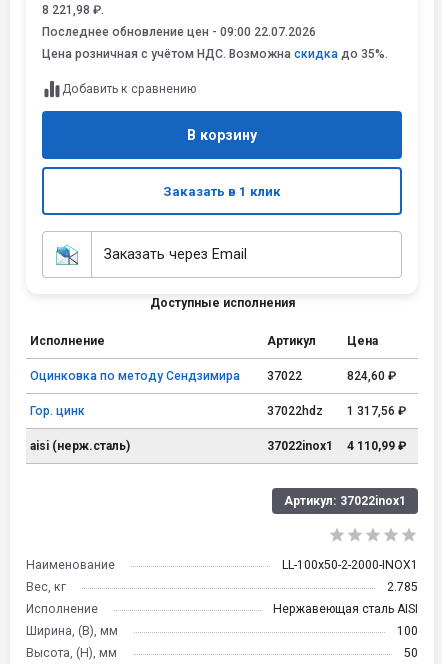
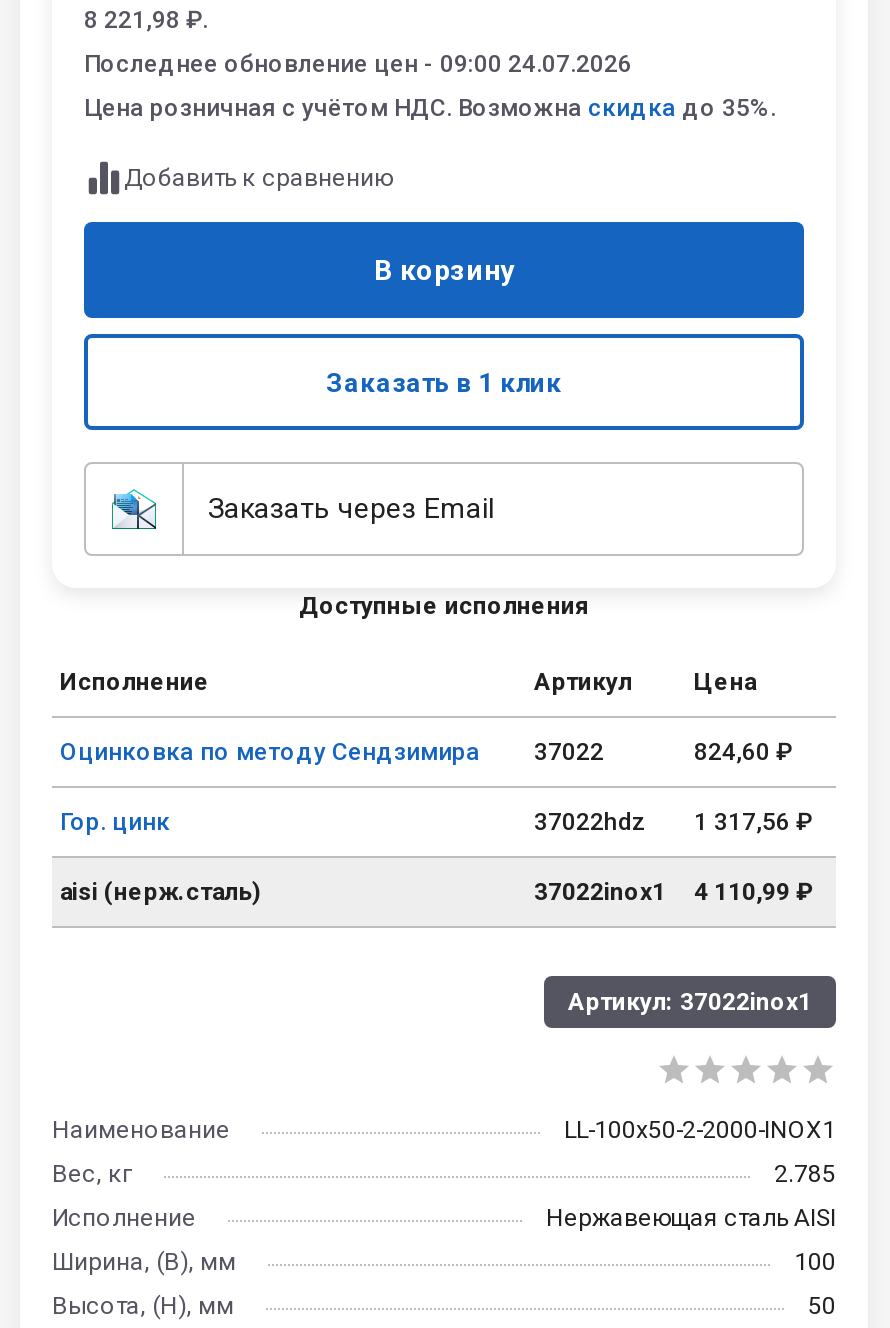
[42,25,316,39] Последнее обновление цен - 09:00 22.07.2026 -> [84,50,632,78] Последнее обновление цен - 09:00 24.07.2026

